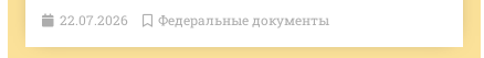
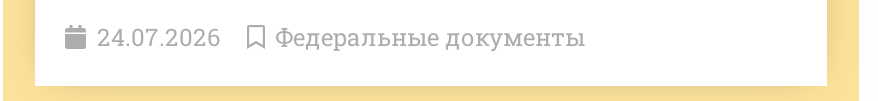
[56,11,329,29] 22.07.2026 Федеральные документы -> [91,20,585,52] 24.07.2026 Федеральные документы

